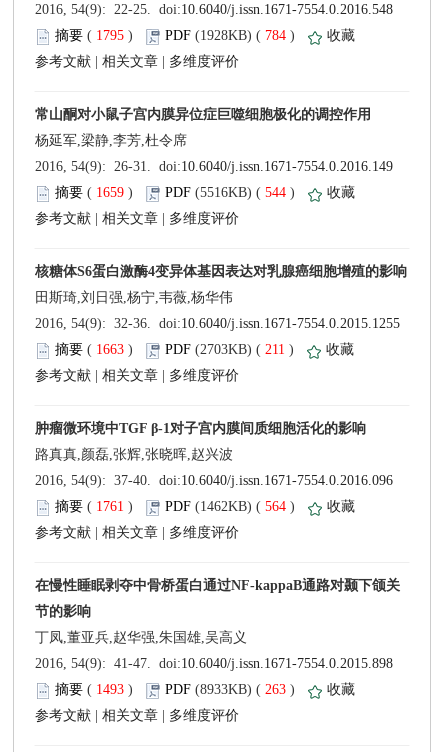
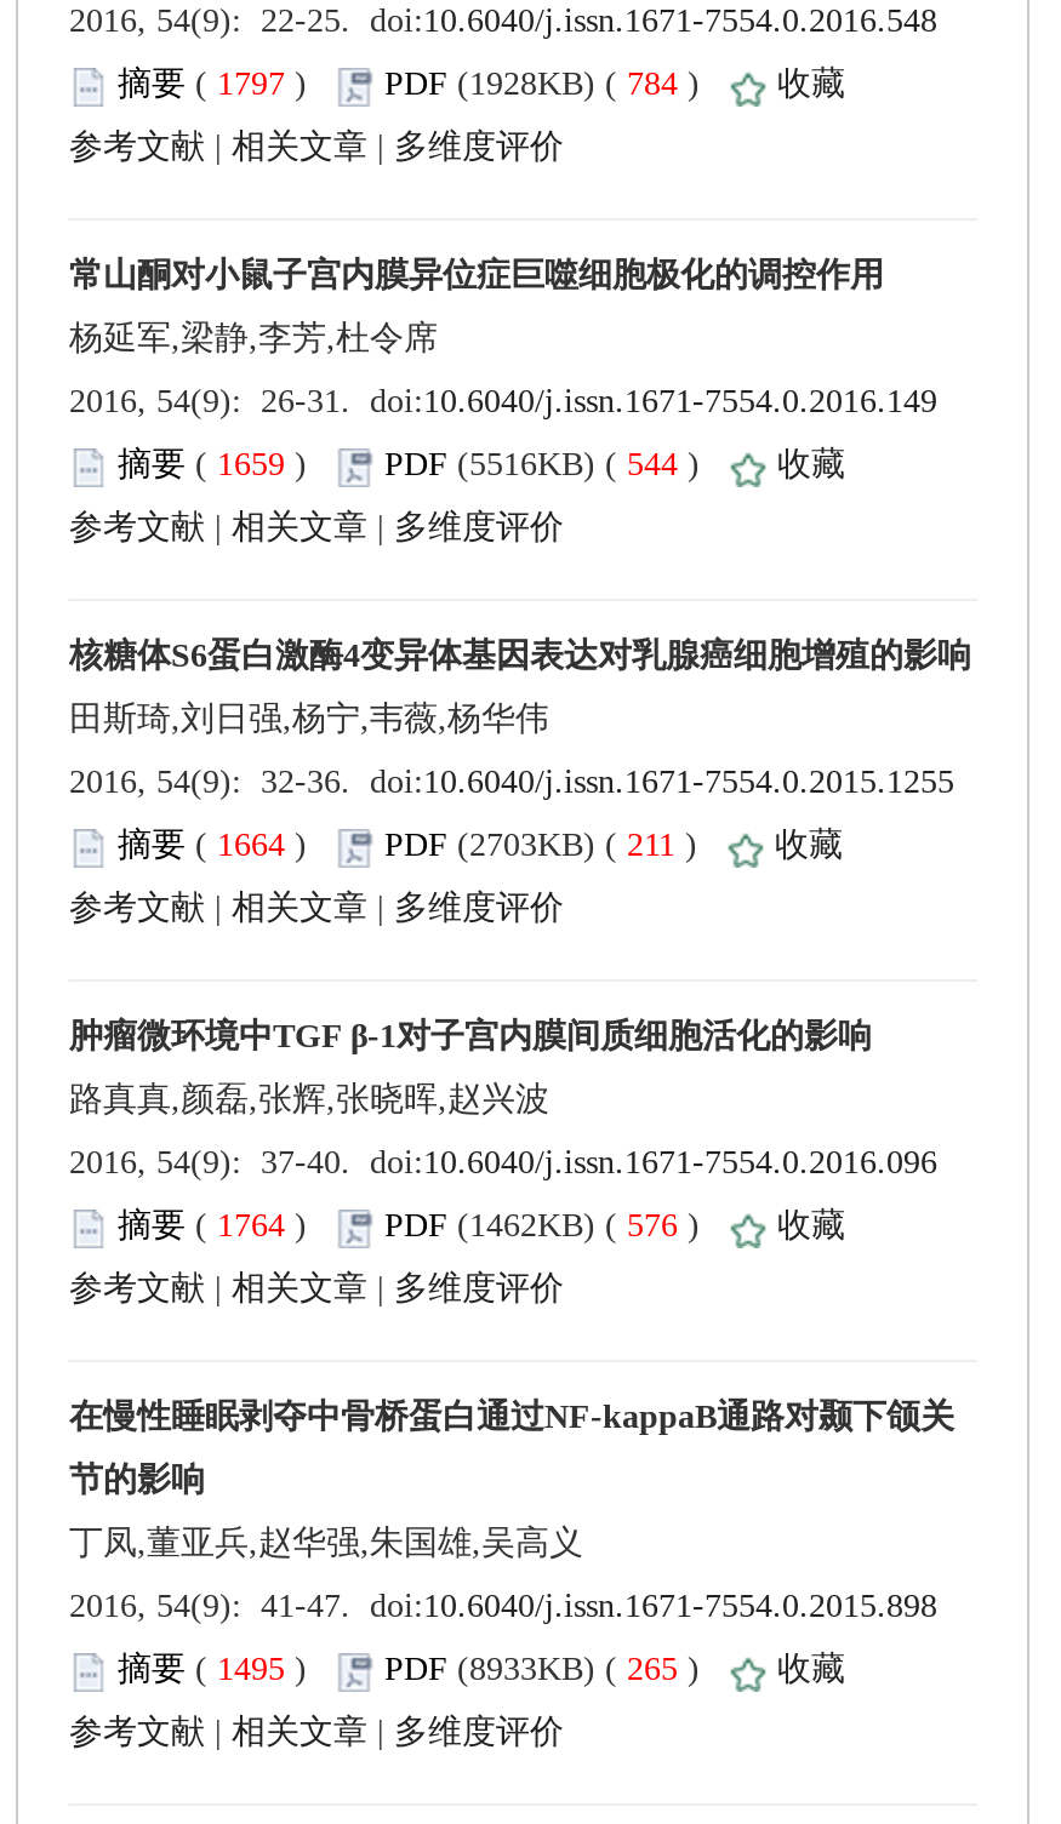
[261,499,307,514] 564) -> [617,1207,729,1243] 576)
[261,682,307,697] 263) -> [617,1651,729,1687] 265)

